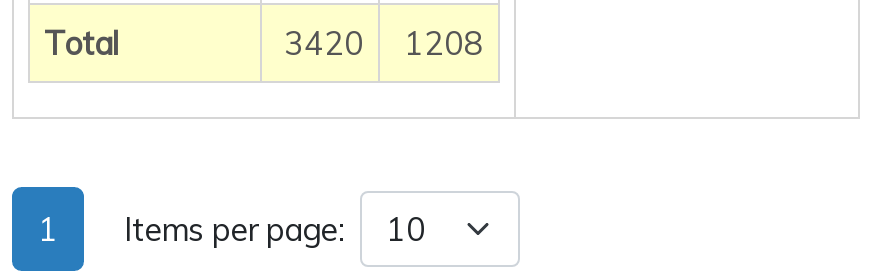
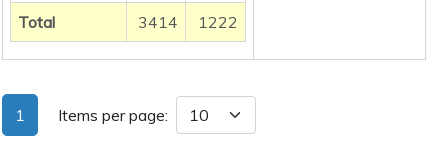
[284,22,364,62] 3420 -> [138,12,178,32] 3414
[404,22,484,62] 1208 -> [198,12,238,32] 1222

